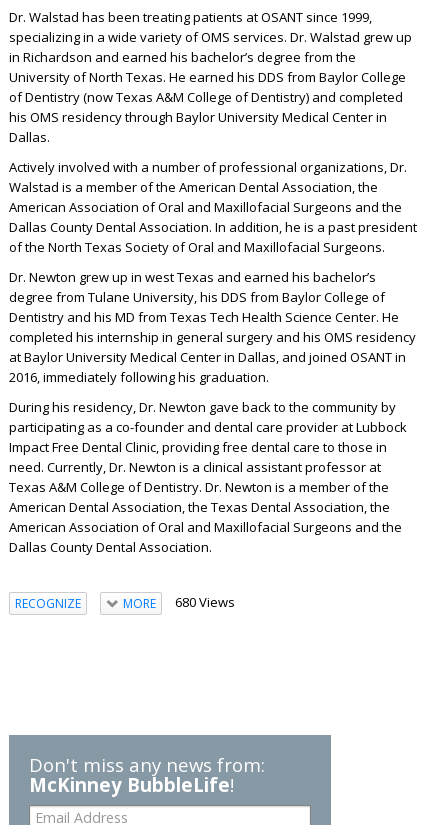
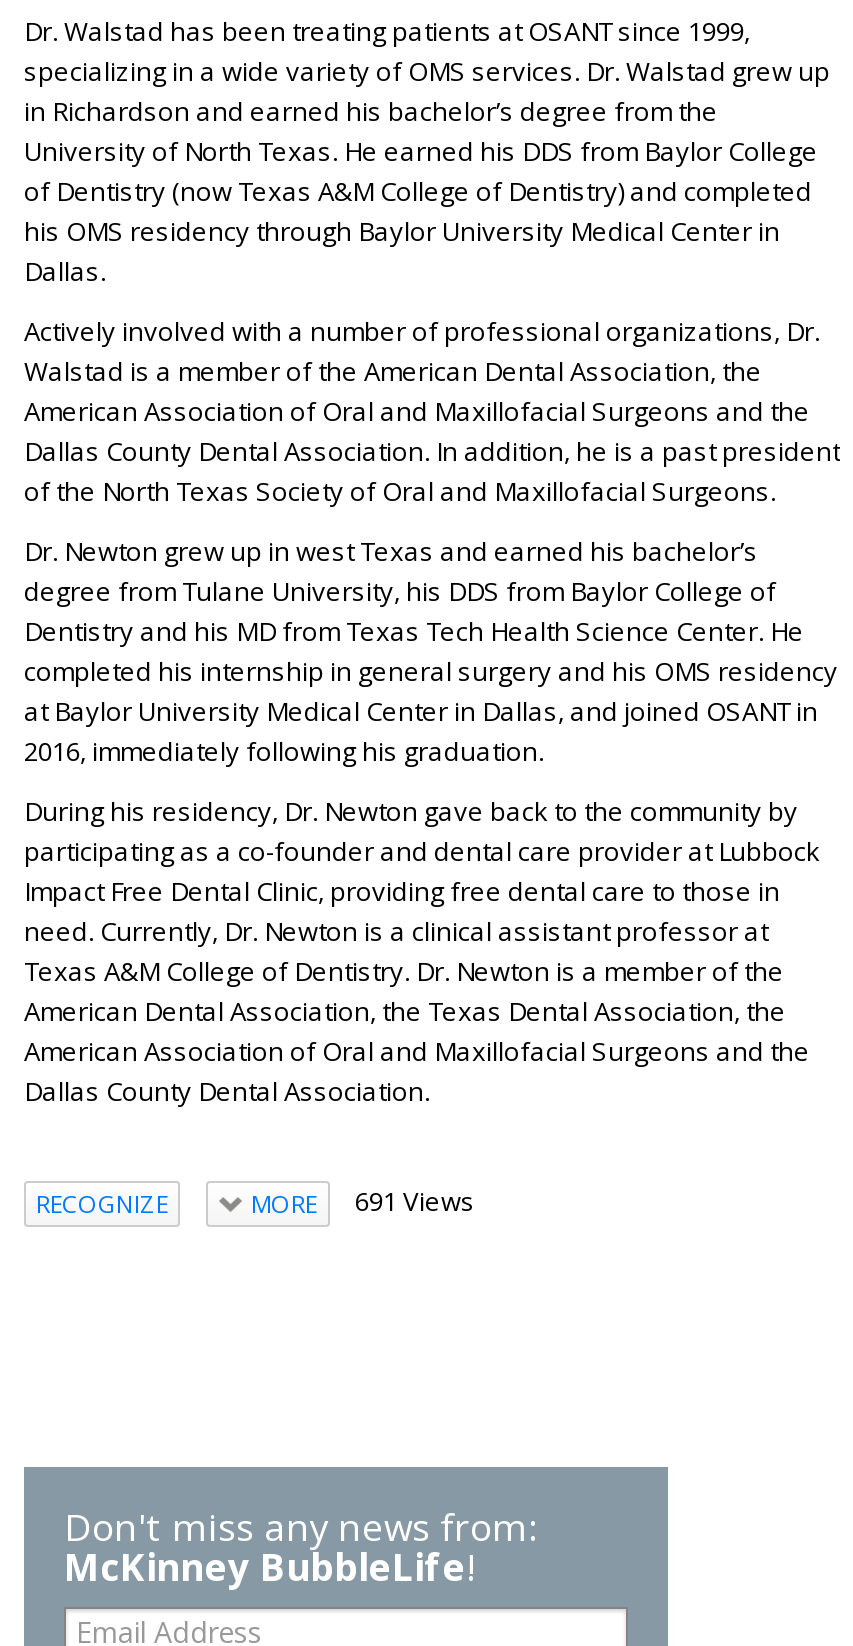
[122,593,234,612] MORE 680 Views -> [251,1183,475,1221] MORE 691 Views

